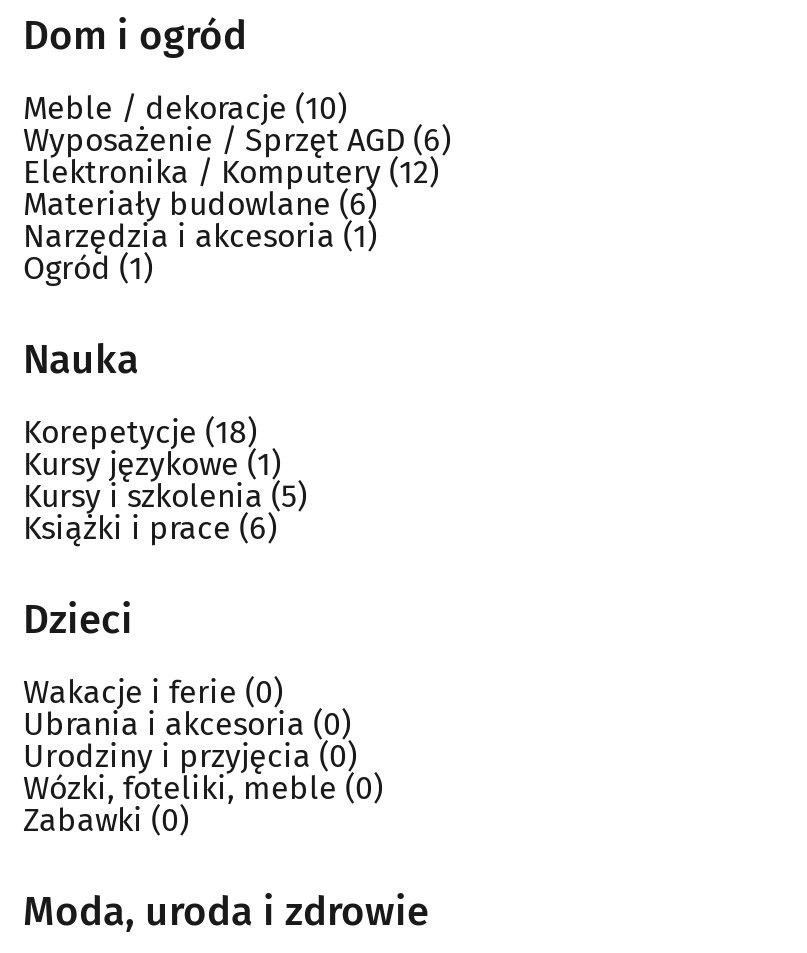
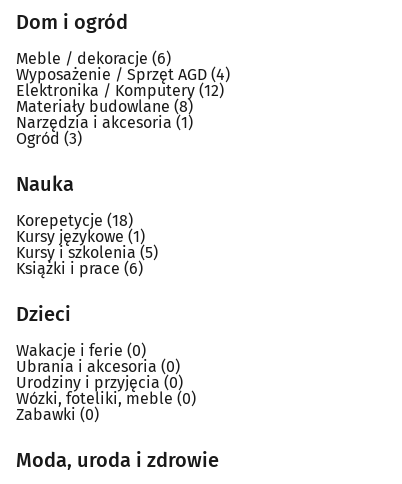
[23,90,347,128] Meble / dekoracje (10) -> [16,49,171,68] Meble / dekoracje (6)
[23,122,451,160] Wyposażenie / Sprzęt AGD (6) -> [16,65,230,84] Wyposażenie / Sprzęt AGD (4)
[23,186,377,224] Materiały budowlane (6) -> [16,97,193,116] Materiały budowlane (8)
[23,250,153,288] Ogród (1) -> [16,129,82,148] Ogród (3)

